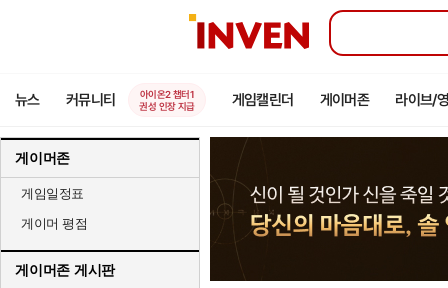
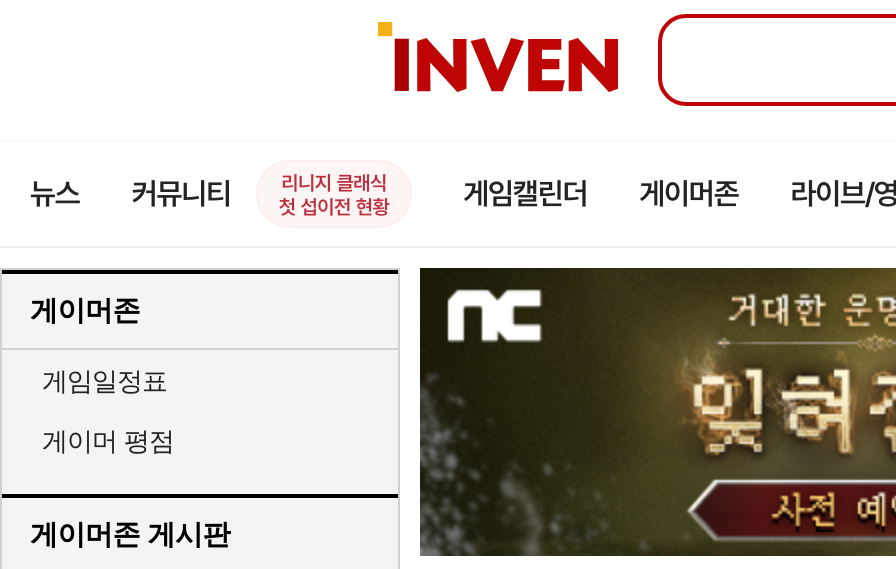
[139,88,195,112] 아이온2 챕터1 | 권성 인장 지급 -> [279,170,389,218] 리니지 클래식 | 첫 섭이전 현황
[211,137,445,282] [image] -> [418,268,890,558] [image]

